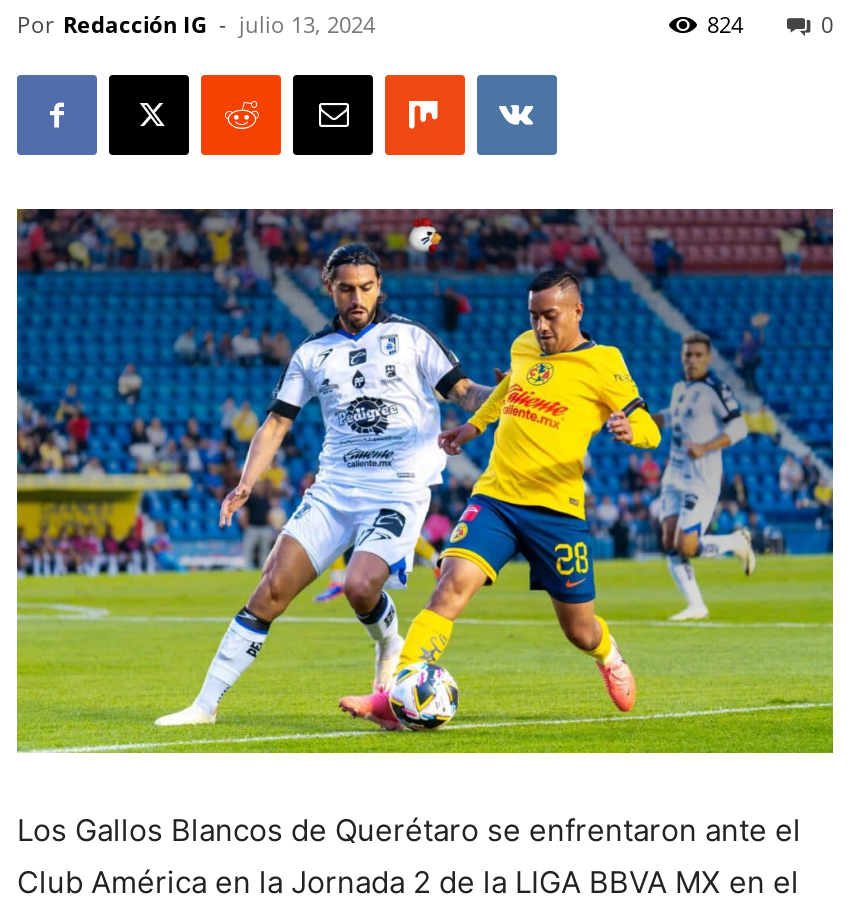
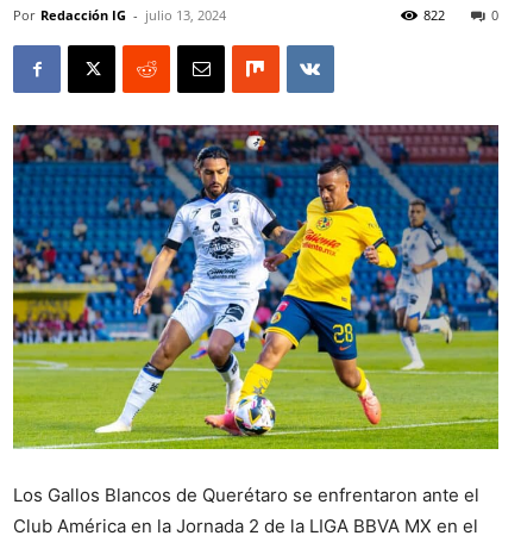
[707,9,743,39] 824 -> [423,6,445,24] 822

